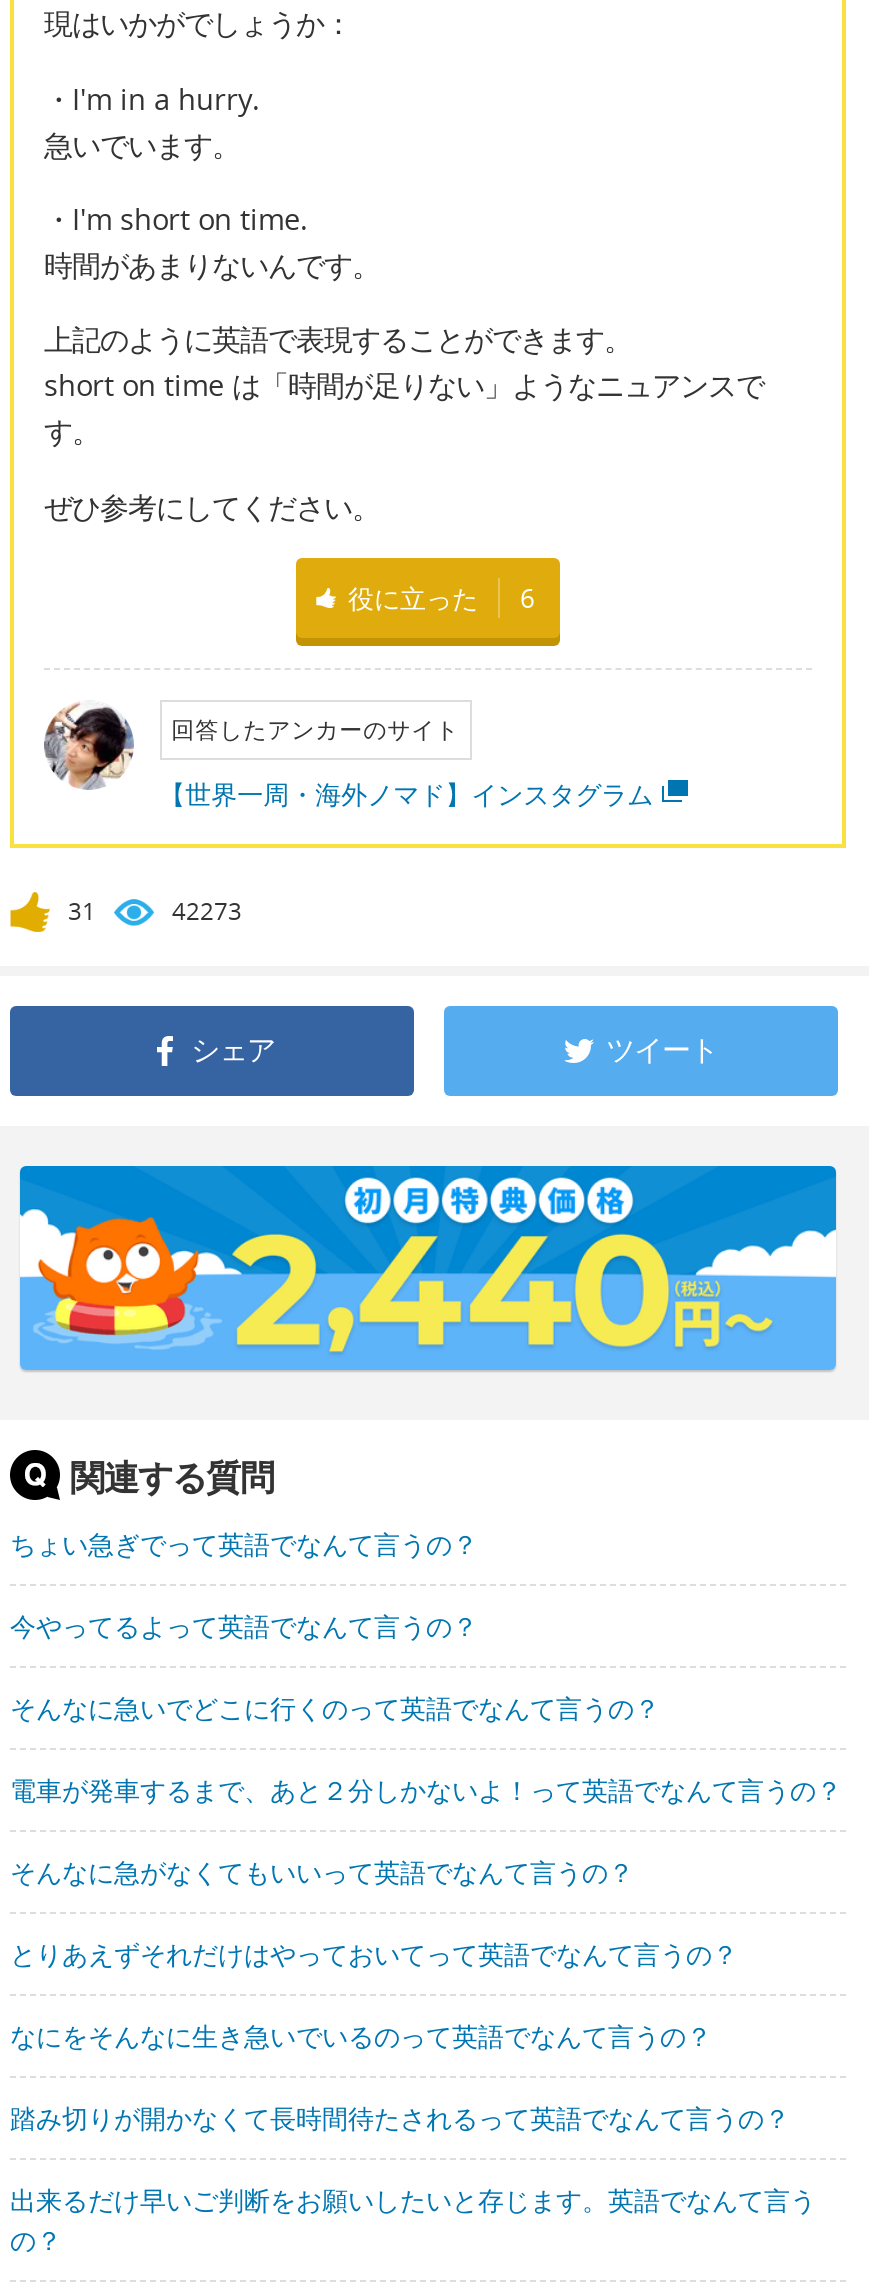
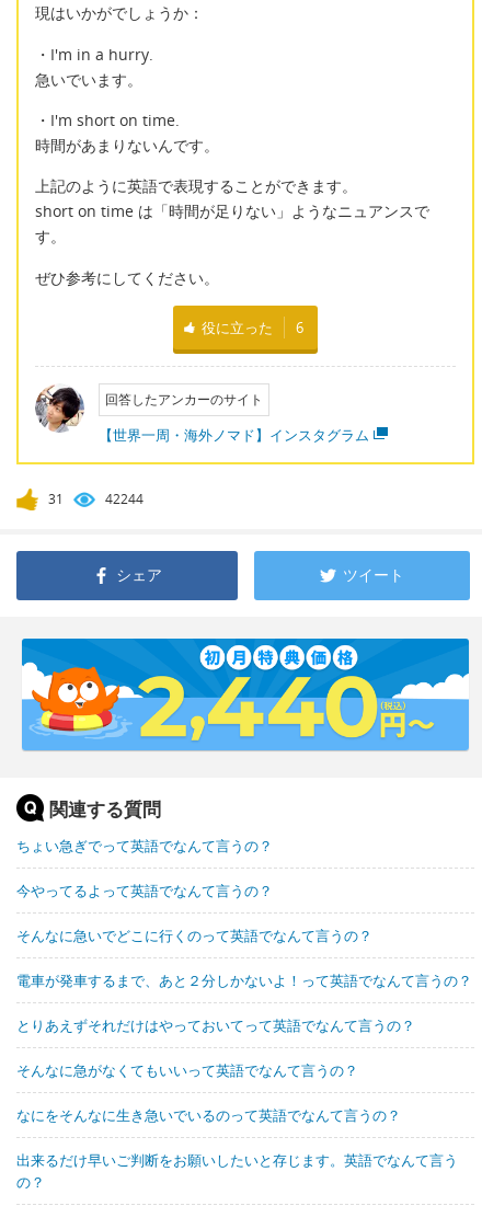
[172,894,242,928] 42273 -> [105,490,144,508] 42244
moved [10,1854,634,1890] -> [16,1061,358,1080]: そんなに急がなくてもいいって英語でなんて言うの？
[10,2100,790,2136] 踏み切りが開かなくて長時間待たされるって英語でなんて言うの？ -> none

